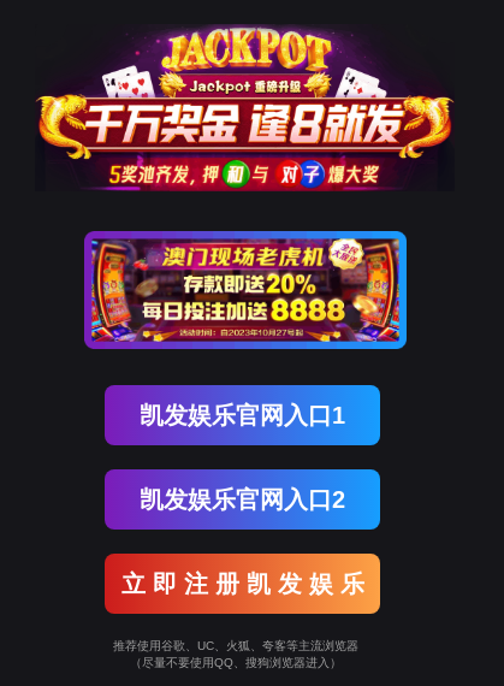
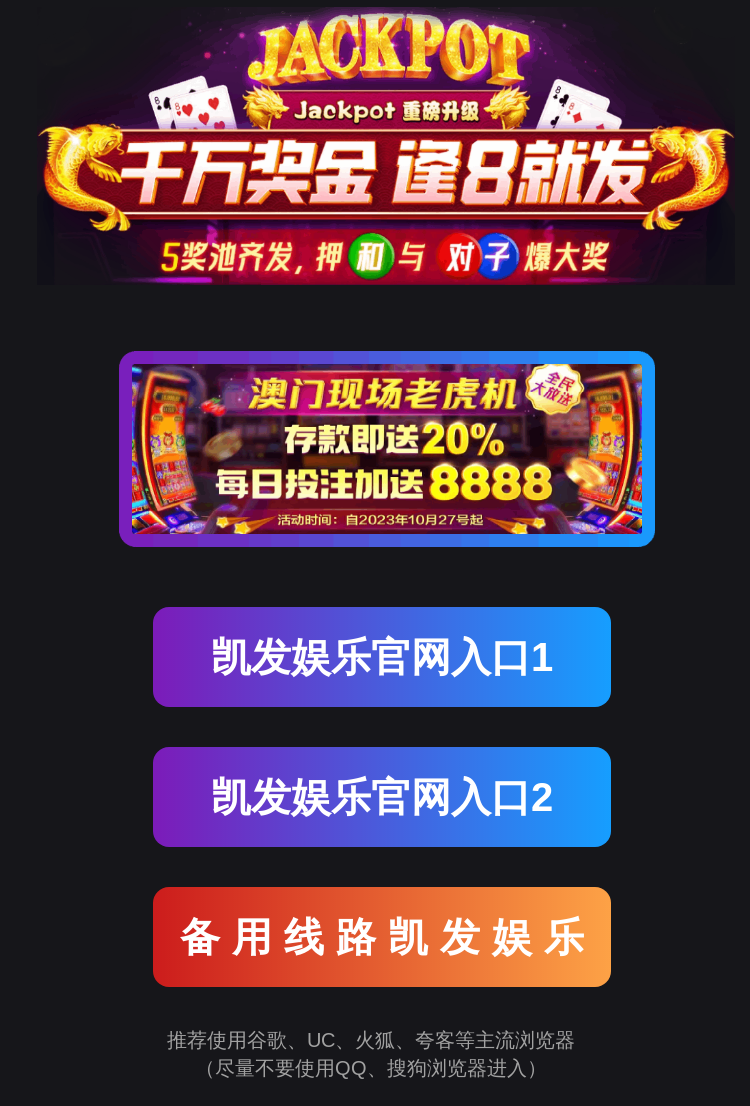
[121,570,364,597] 立 即 注 册 凯 发 娱 乐 -> [180,915,584,959] 备 用 线 路 凯 发 娱 乐

